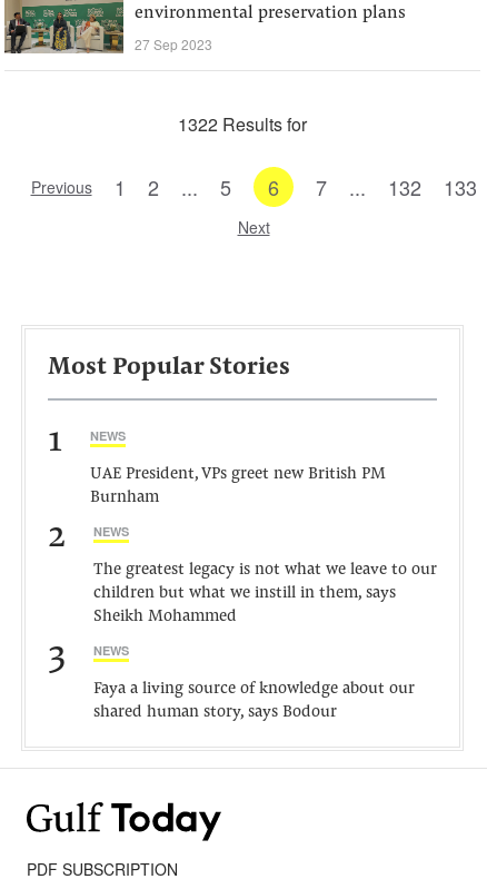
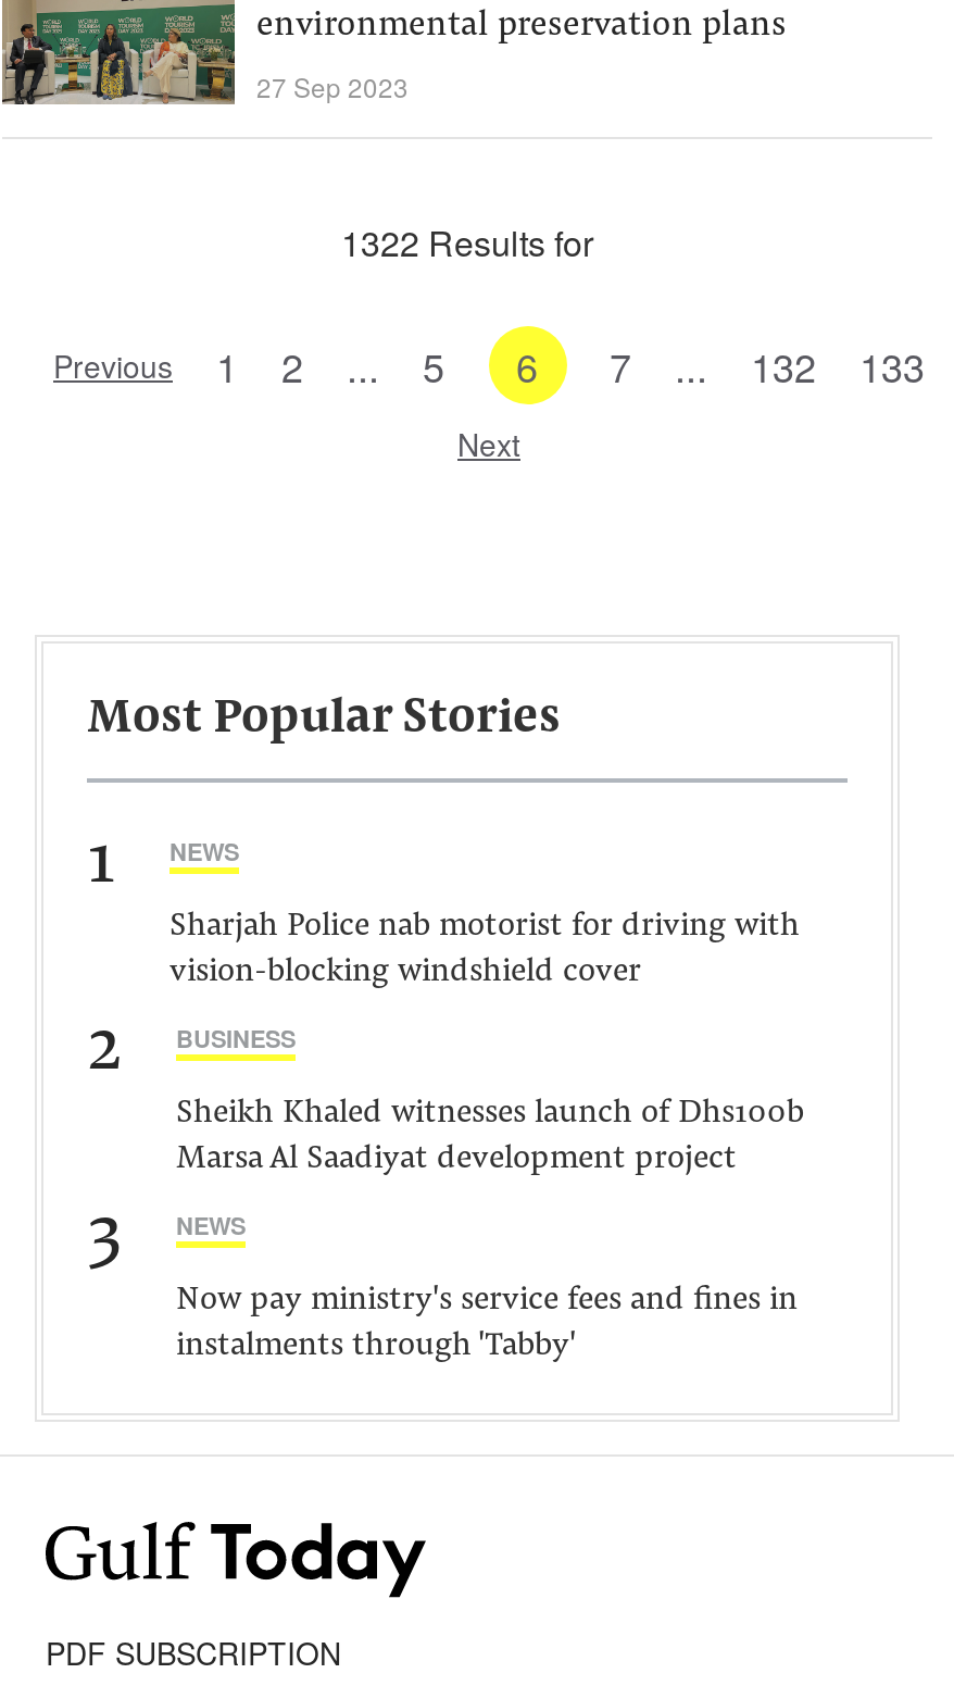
[90,466,386,506] UAE President, VPs greet new British PM | Burnham -> [170,911,800,989] Sharjah Police nab motorist for driving with | vision-blocking windshield cover
[93,523,129,540] NEWS -> [176,1022,296,1054] BUSINESS
[93,562,437,625] The greatest legacy is not what we leave to our | children but what we instill in them, says | Sheikh Mohammed -> [176,1098,804,1176] Sheikh Khaled witnesses launch of Dhs100b | Marsa Al Saadiyat development project
[93,681,415,721] Faya a living source of knowledge about our | shared human story, says Bodour -> [176,1285,798,1363] Now pay ministry's service fees and fines in | instalments through 'Tabby'

